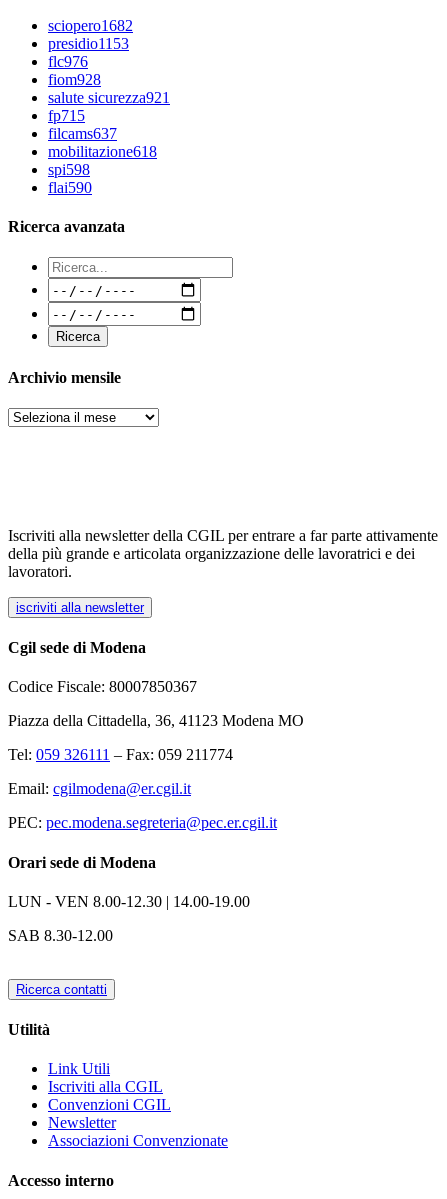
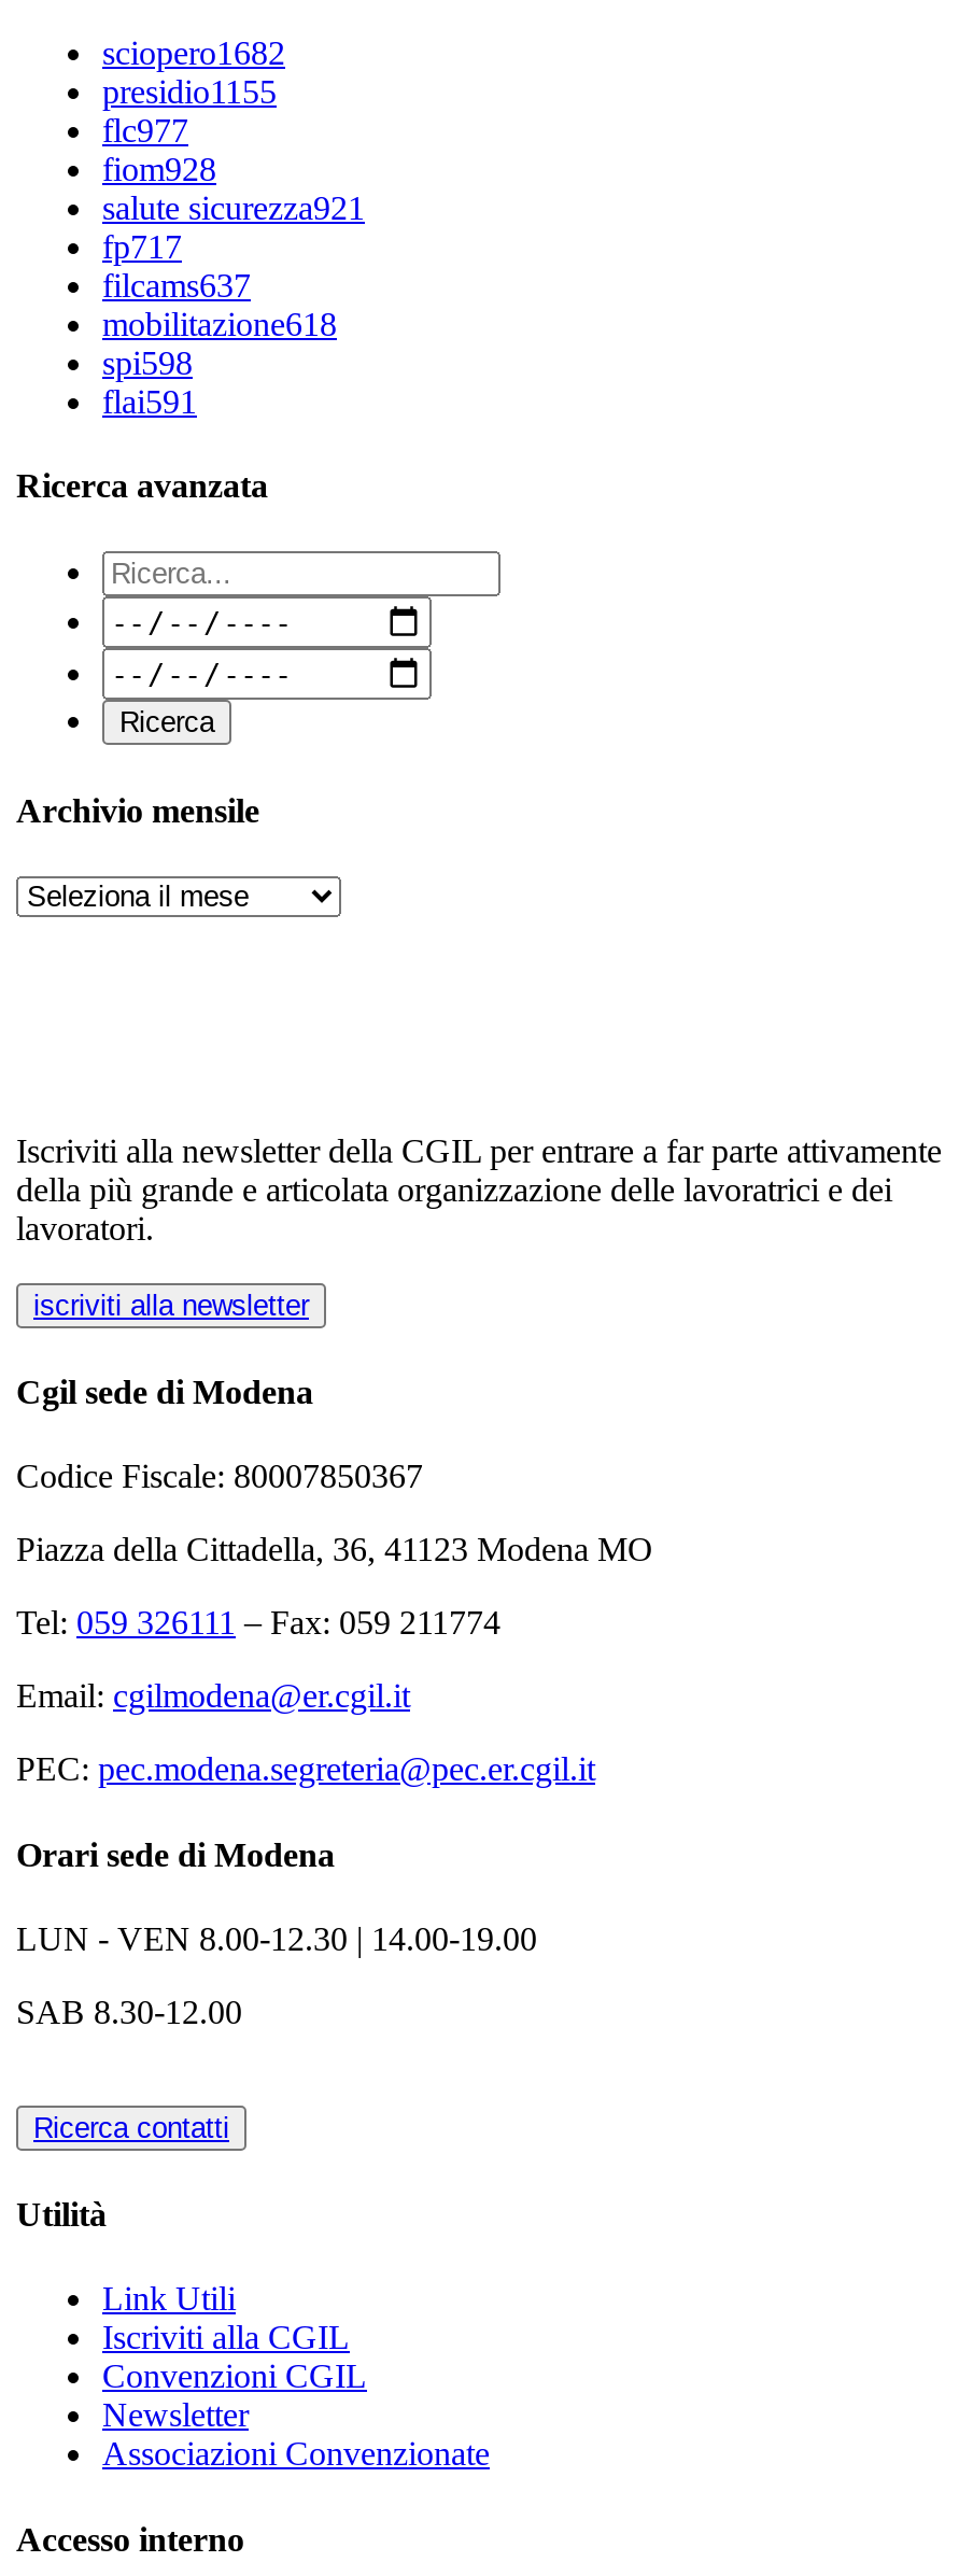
[48,35,129,52] presidio1153 -> [102,73,277,109] presidio1155
[48,53,88,70] flc976 -> [102,112,188,148] flc977
[48,107,85,124] fp715 -> [102,228,182,264] fp717
[48,179,92,196] flai590 -> [102,383,197,419] flai591

